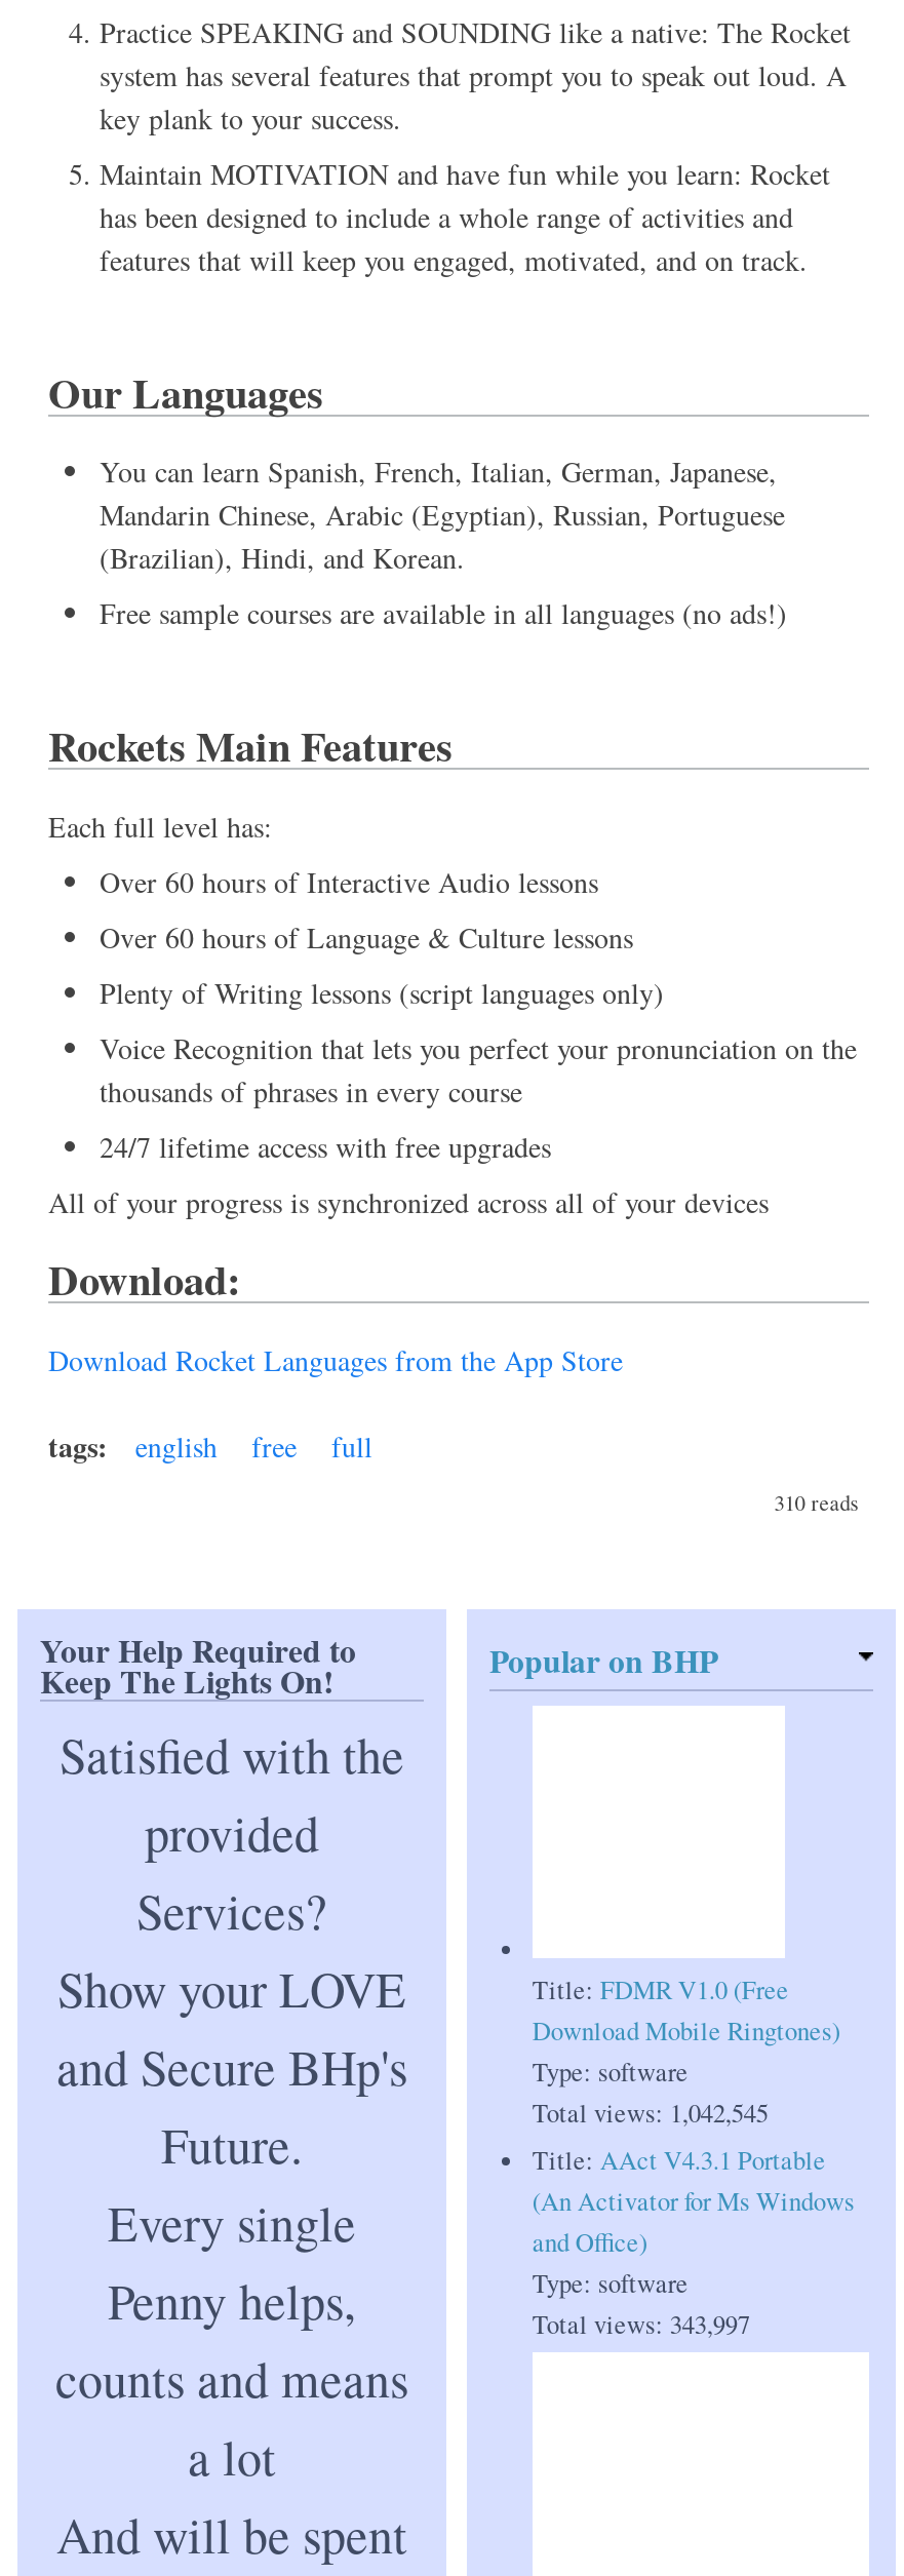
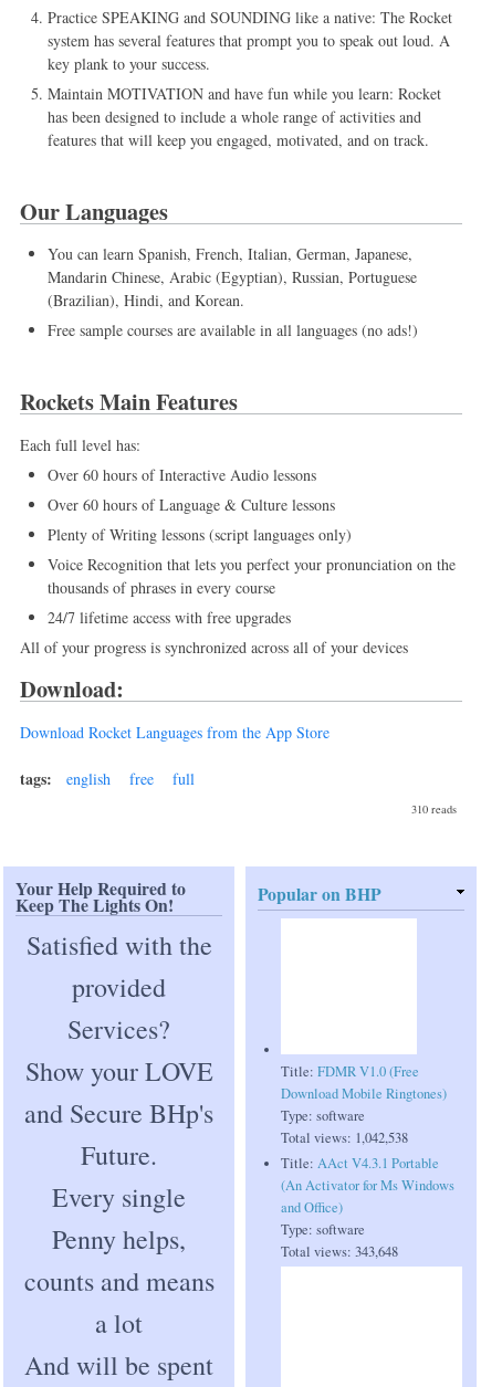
[532,2095,768,2130] Total views: 1,042,545 -> [281,1128,408,1147] Total views: 1,042,538
[532,2307,750,2342] Total views: 343,997 -> [281,1242,398,1261] Total views: 343,648

